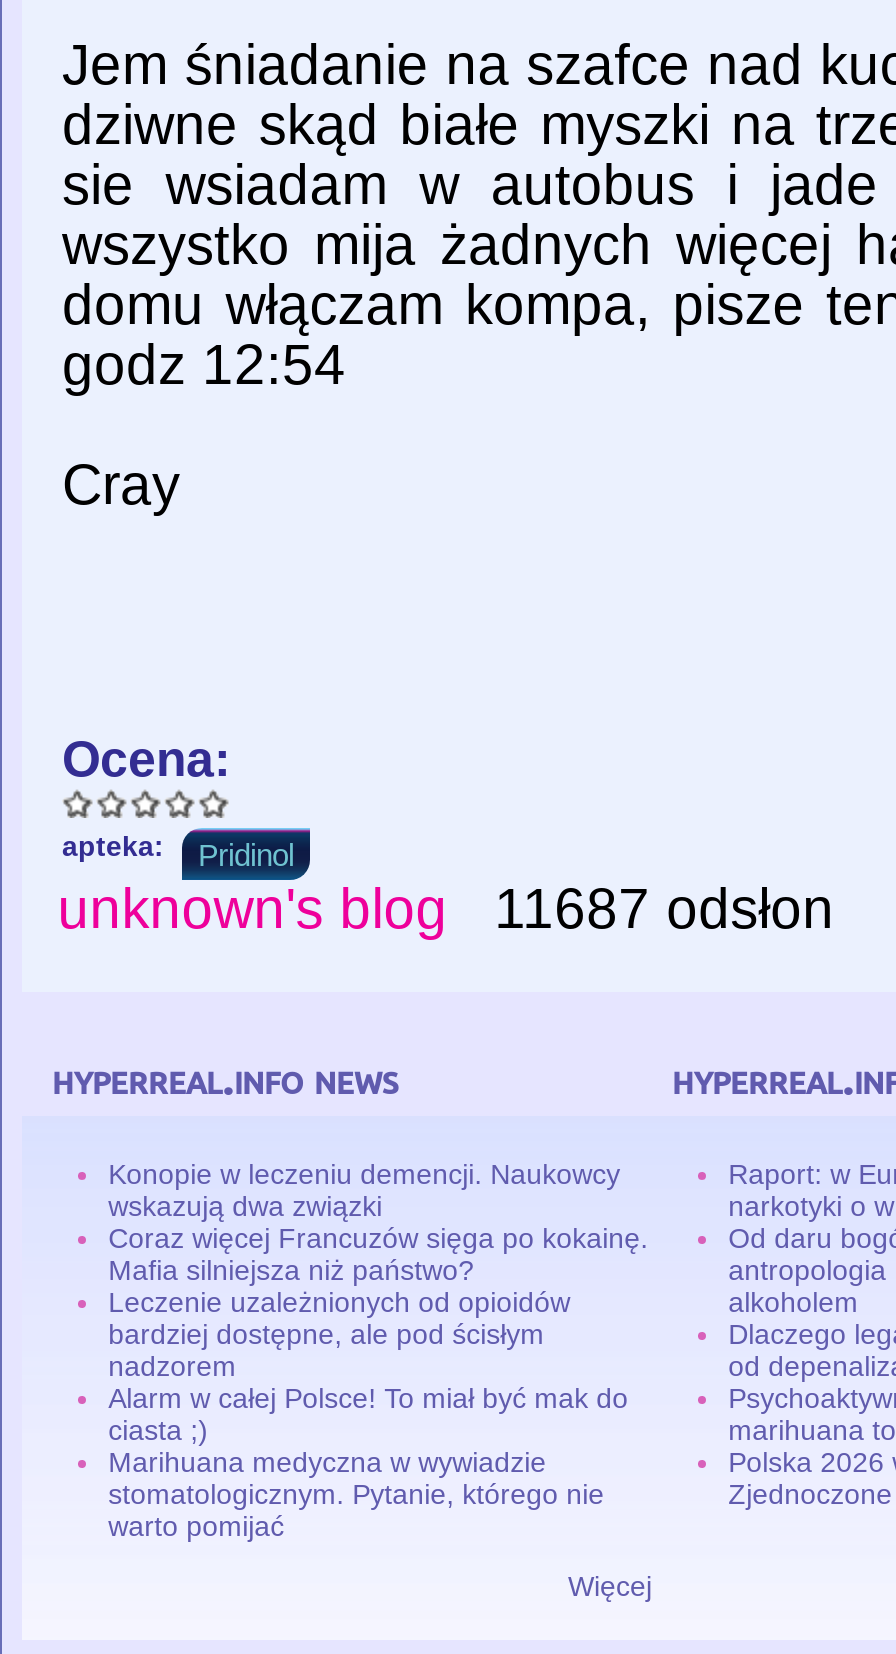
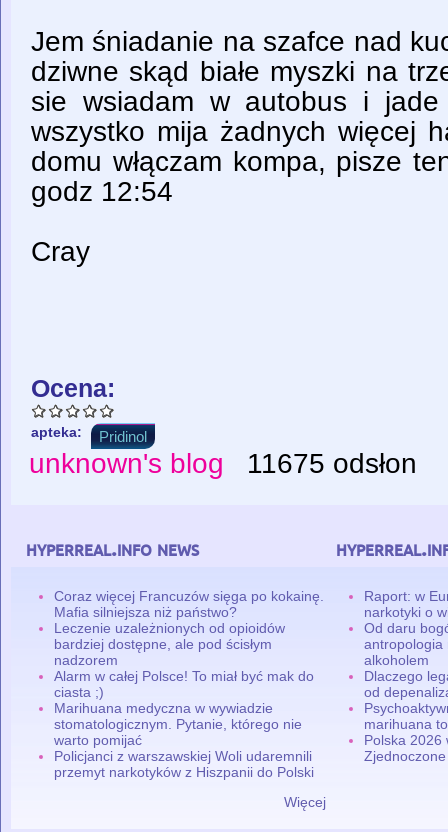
[57,879,834,941] unknown's blog 11687 odsłon -> [29,448,417,479] unknown's blog 11675 odsłon
[108,1158,620,1222] Konopie w leczeniu demencji. Naukowcy | wskazują dwa związki -> none
moved [108,1222,648,1542] -> [54,588,324,748]: Coraz więcej Francuzów sięga po kokainę. | Mafia silniejsza niż państwo? | Leczenie uzależnionych od opioidów | ... | stomatologicznym. Pytanie, którego nie | warto pomijać
none -> [54,748,314,780] Policjanci z warszawskiej Woli udaremnili | przemyt narkotyków z Hiszpanii do Polski

